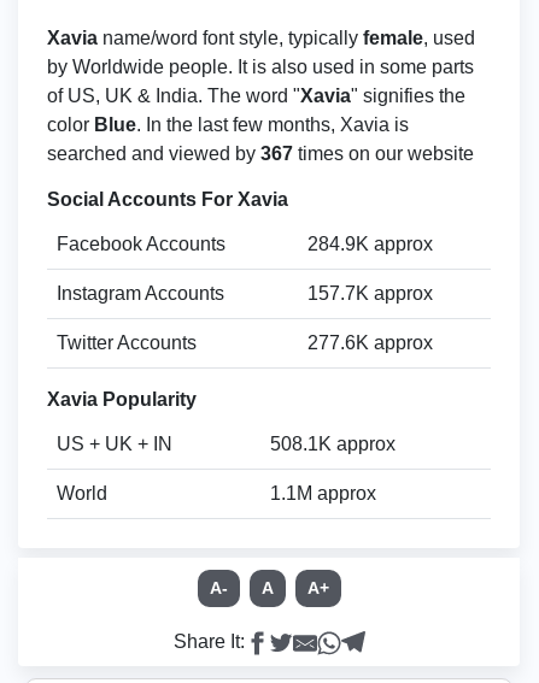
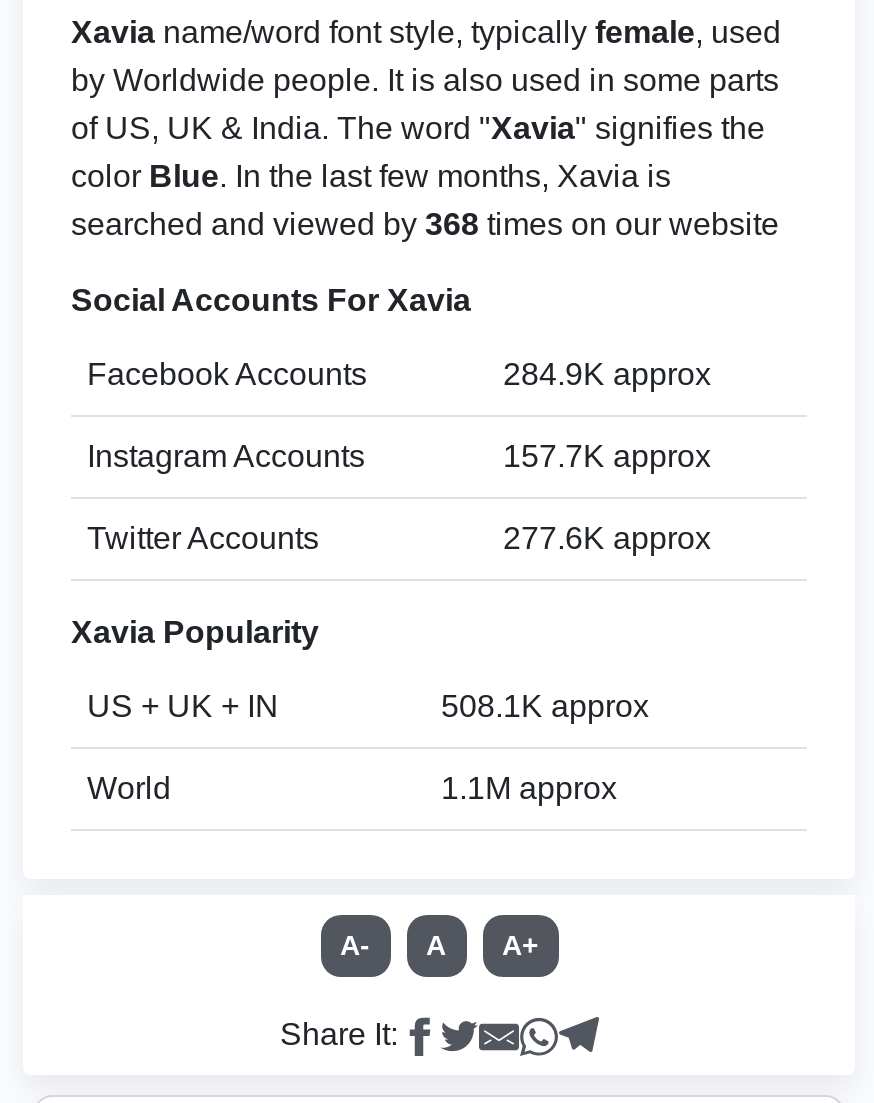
[47,143,474,164] searched and viewed by 367 times on our website -> [71,207,779,241] searched and viewed by 368 times on our website

